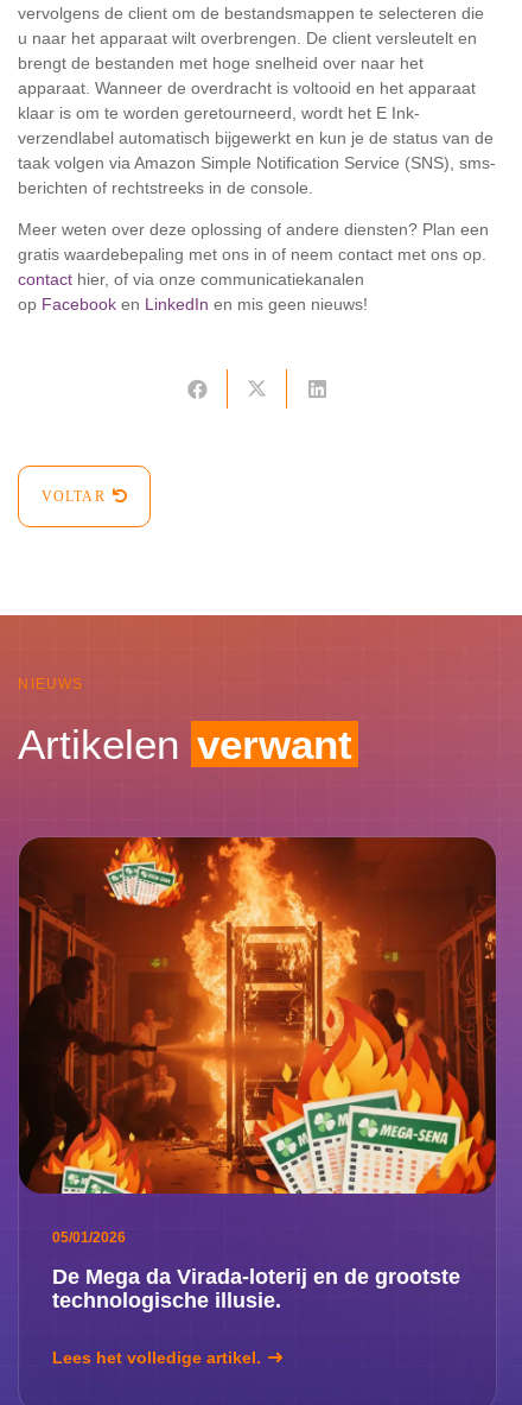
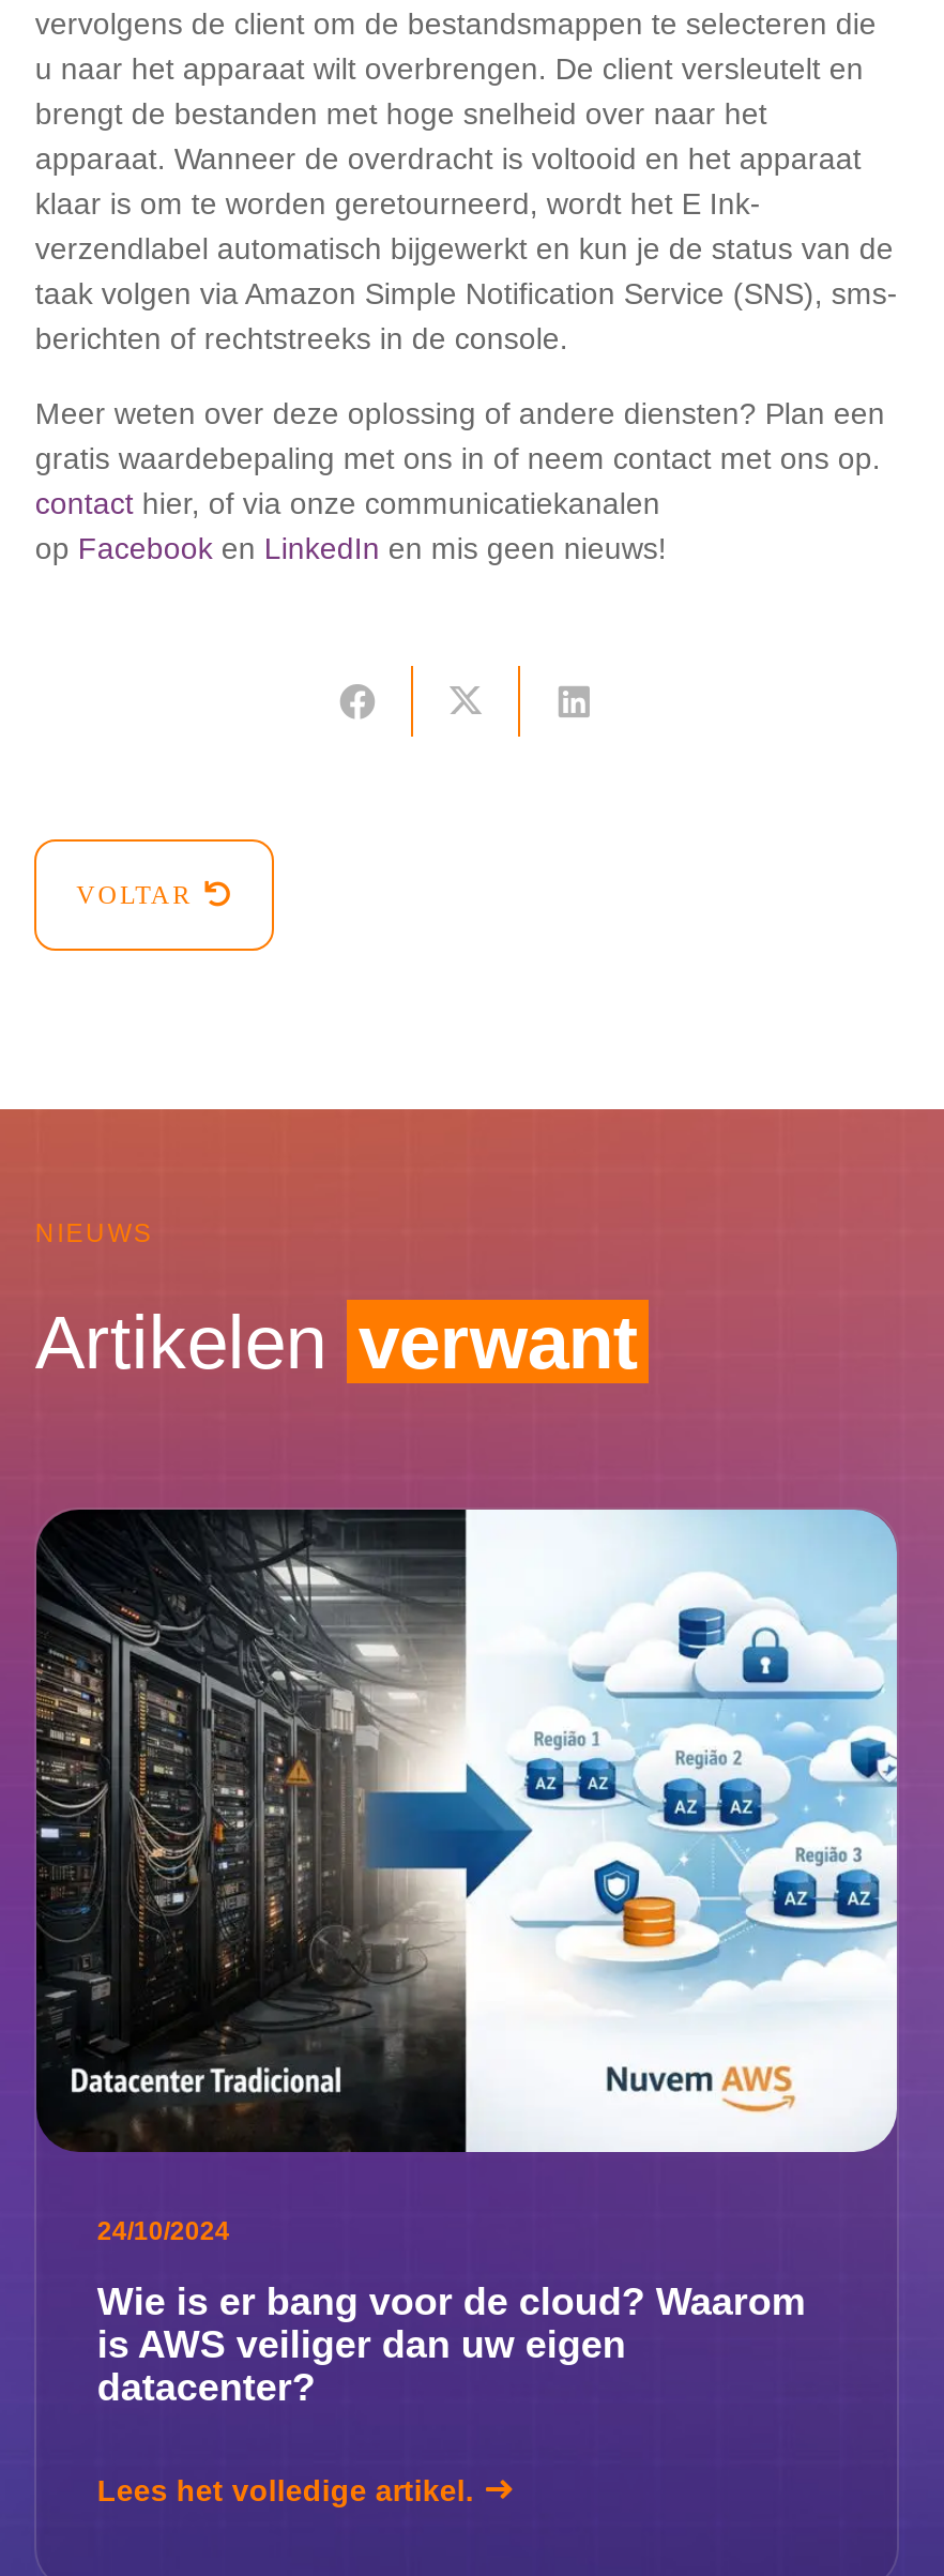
[19,836,497,1245] [image] | 05/01/2026 -> [36,1507,899,2245] [image] | 24/10/2024
[53,1264,461,1312] De Mega da Virada-loterij en de grootste | technologische illusie. -> [97,2279,806,2408] Wie is er bang voor de cloud? Waarom | is AWS veiliger dan uw eigen | datacenter?

